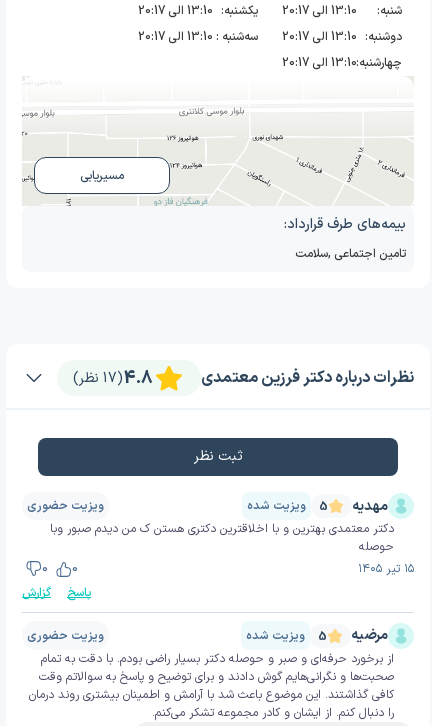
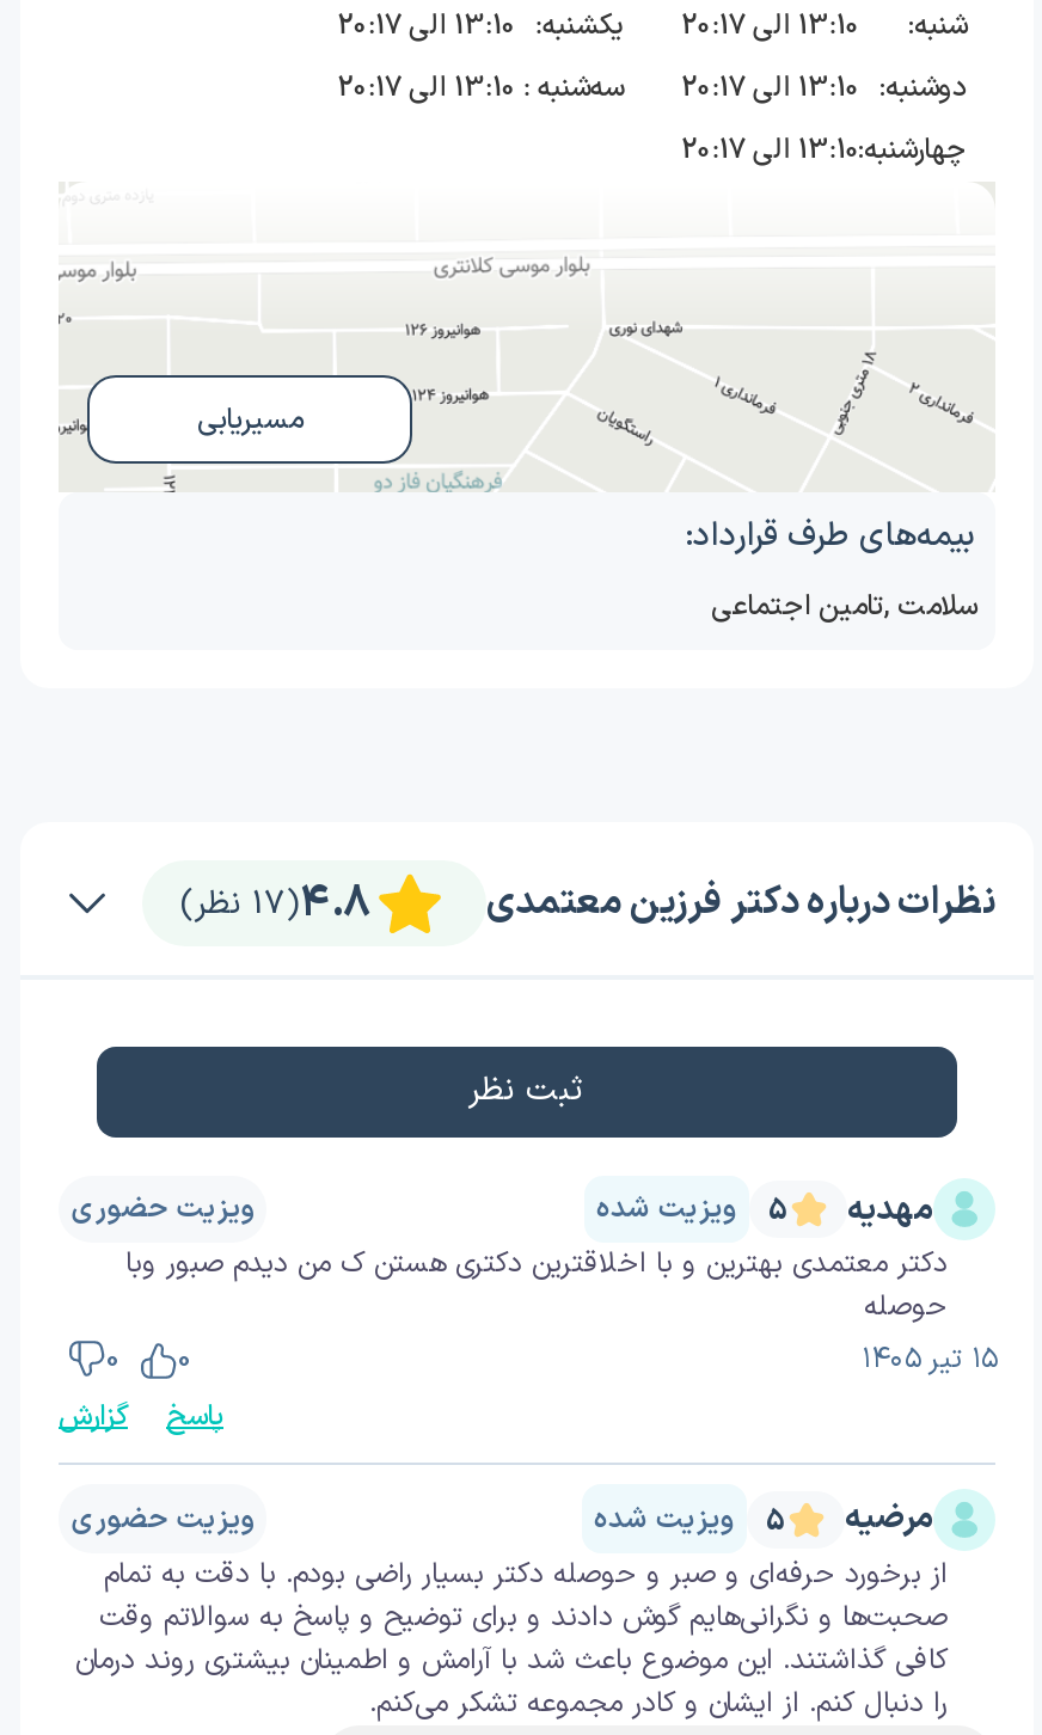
[295,245,406,263] تامین اجتماعی , سلامت -> [711,586,976,629] سلامت , تامین اجتماعی

